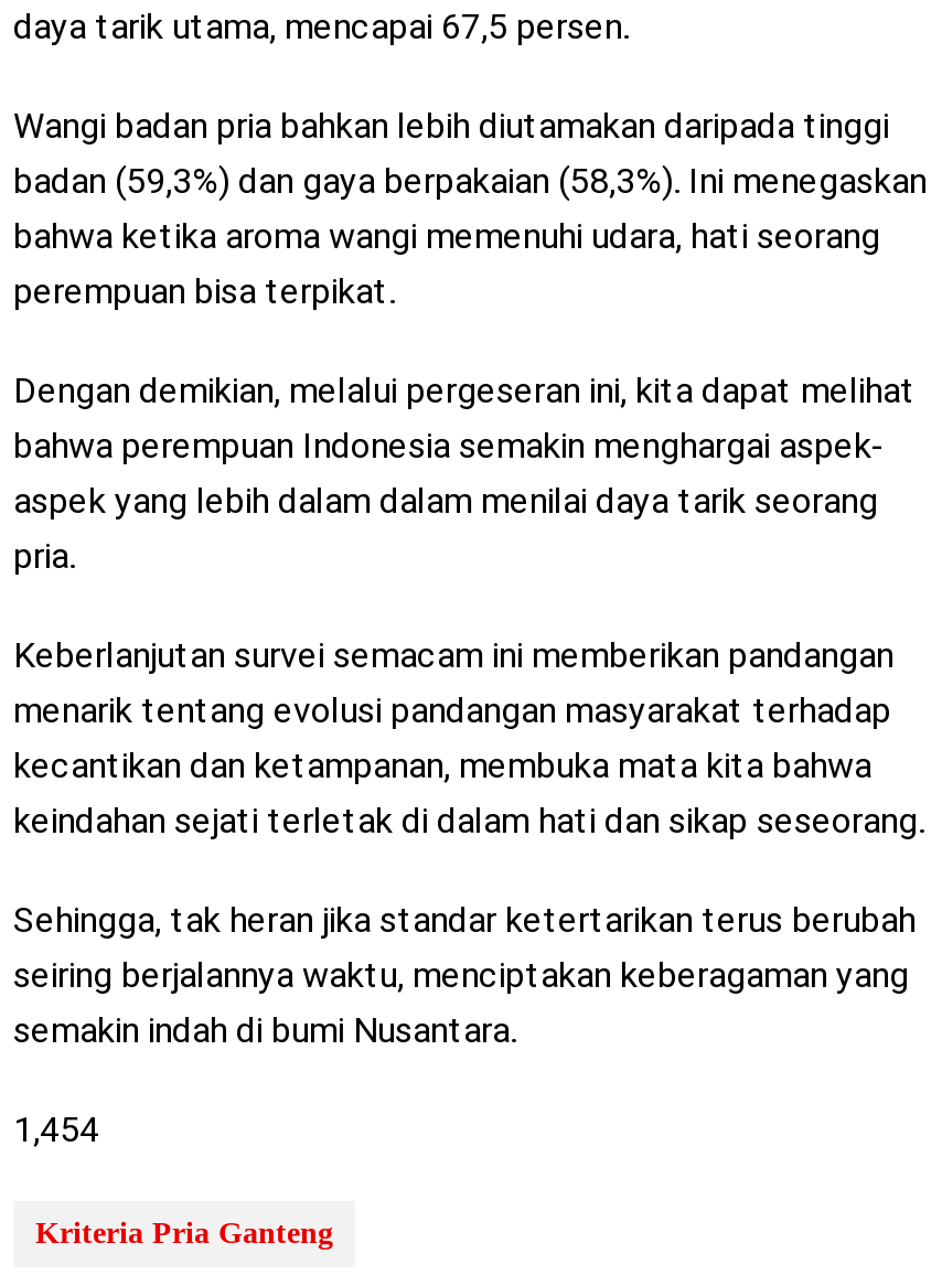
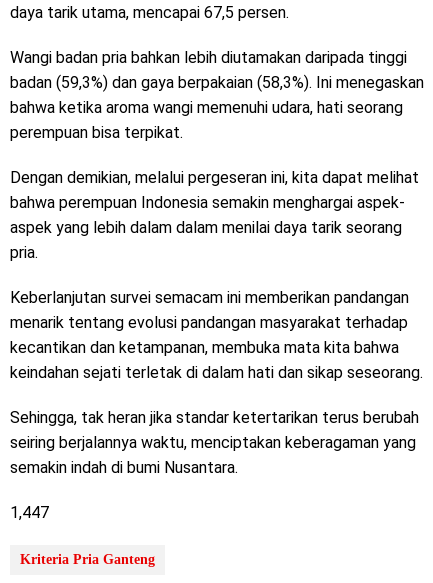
[13,1109,99,1151] 1,454 -> [10,503,49,522] 1,447

